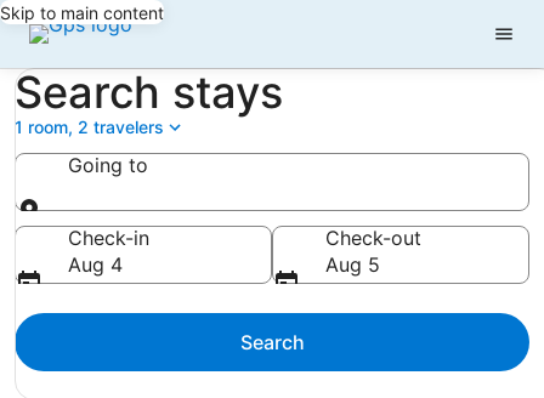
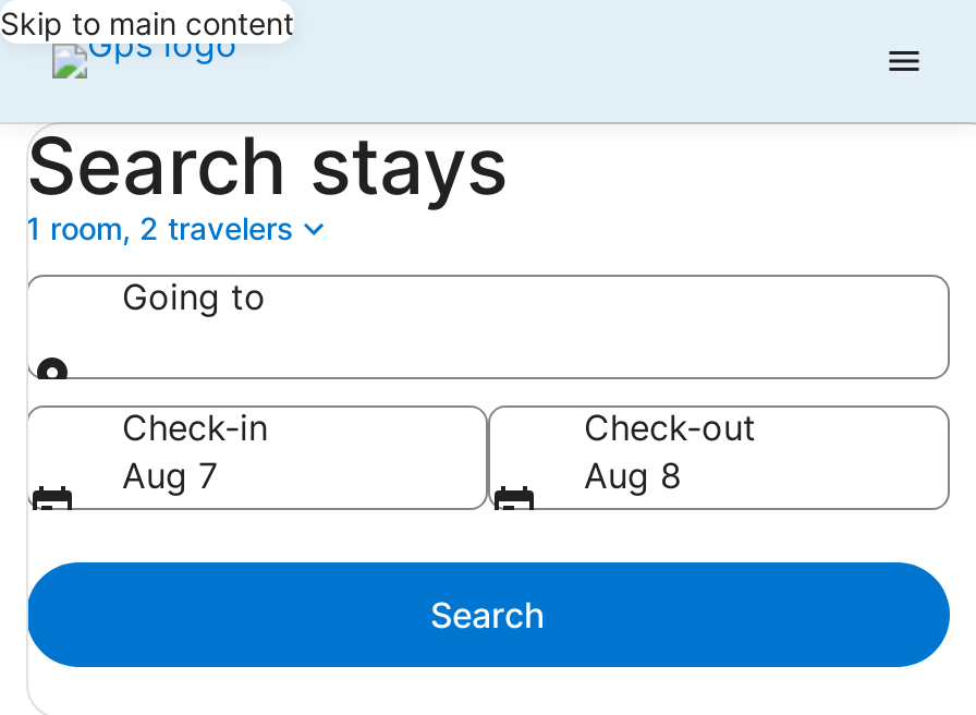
[68,252,123,277] Aug 4 -> [122,453,218,497] Aug 7
[325,252,380,277] Aug 5 -> [584,453,682,497] Aug 8

